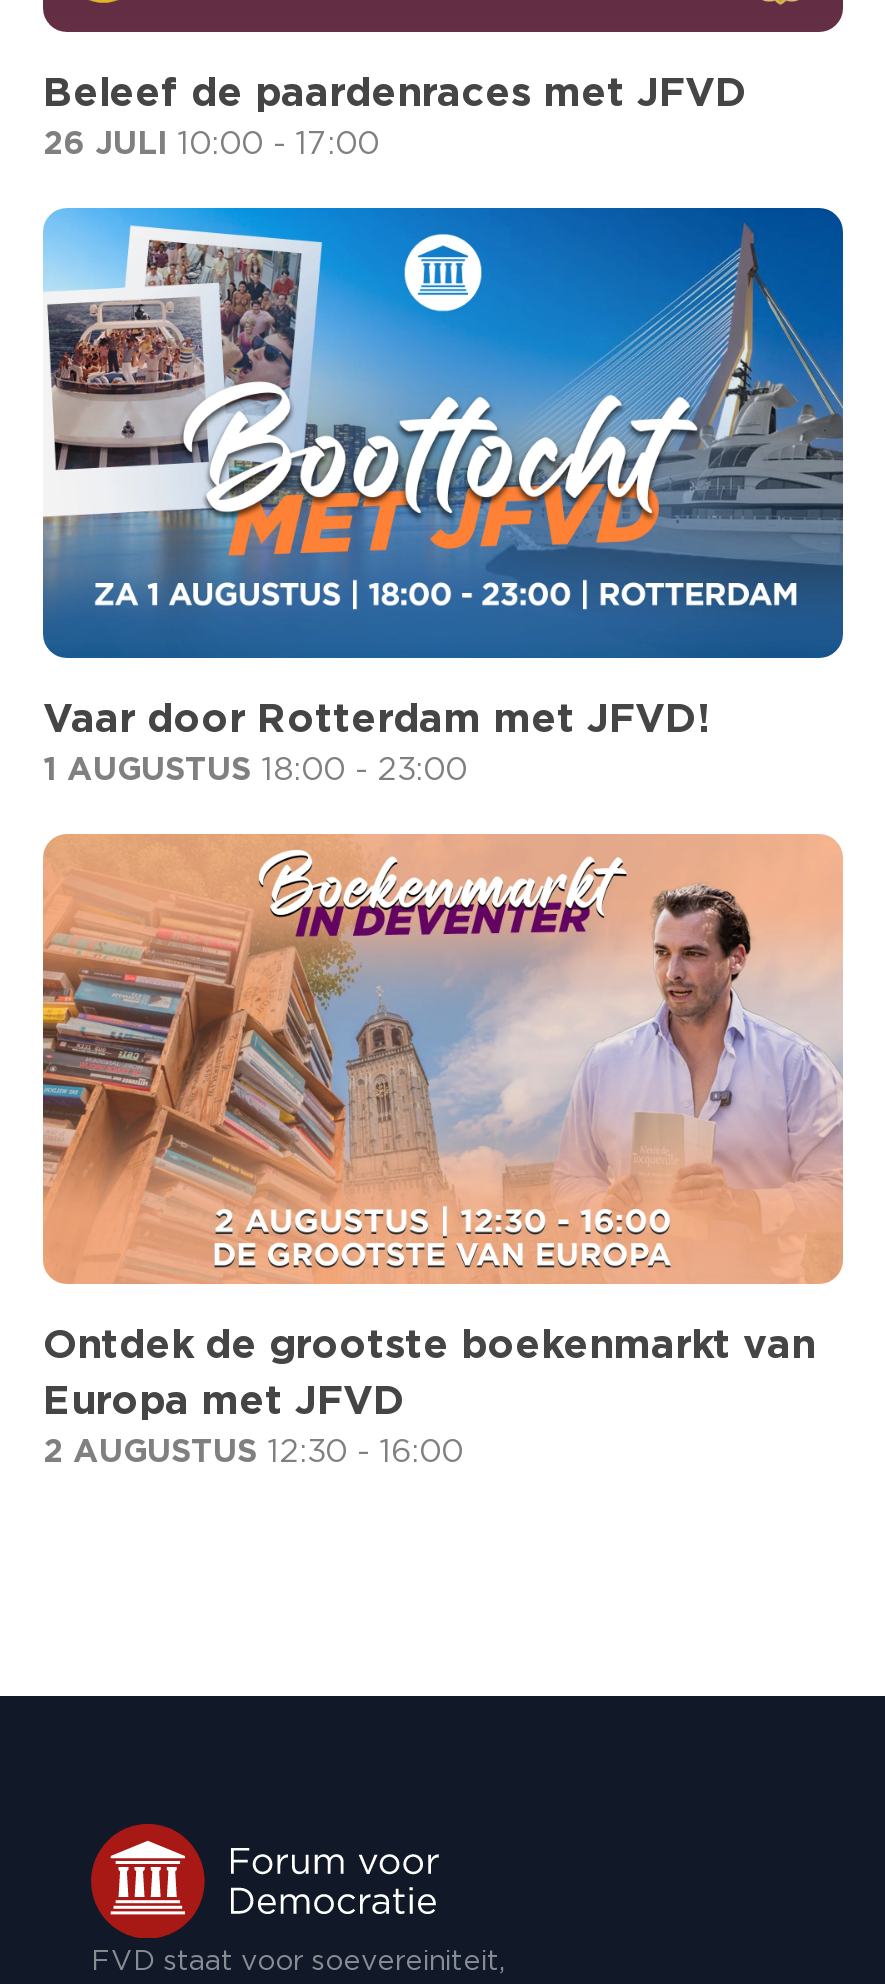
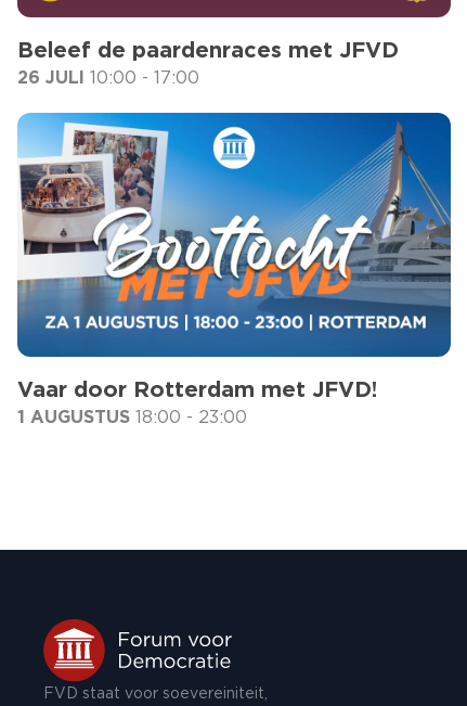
[41,832,845,1471] [image] | Ontdek de grootste boekenmarkt van | Europa met JFVD | 2 AUGUSTUS 12:30 - 16:00 -> none

